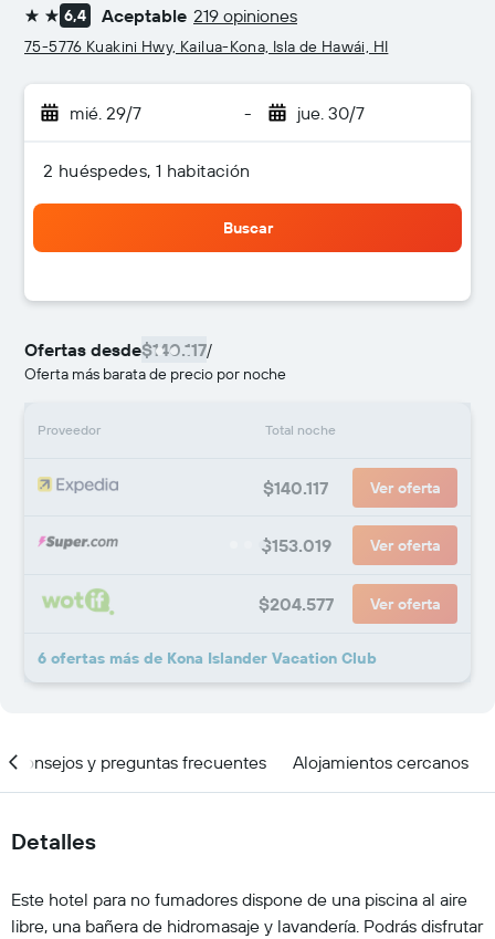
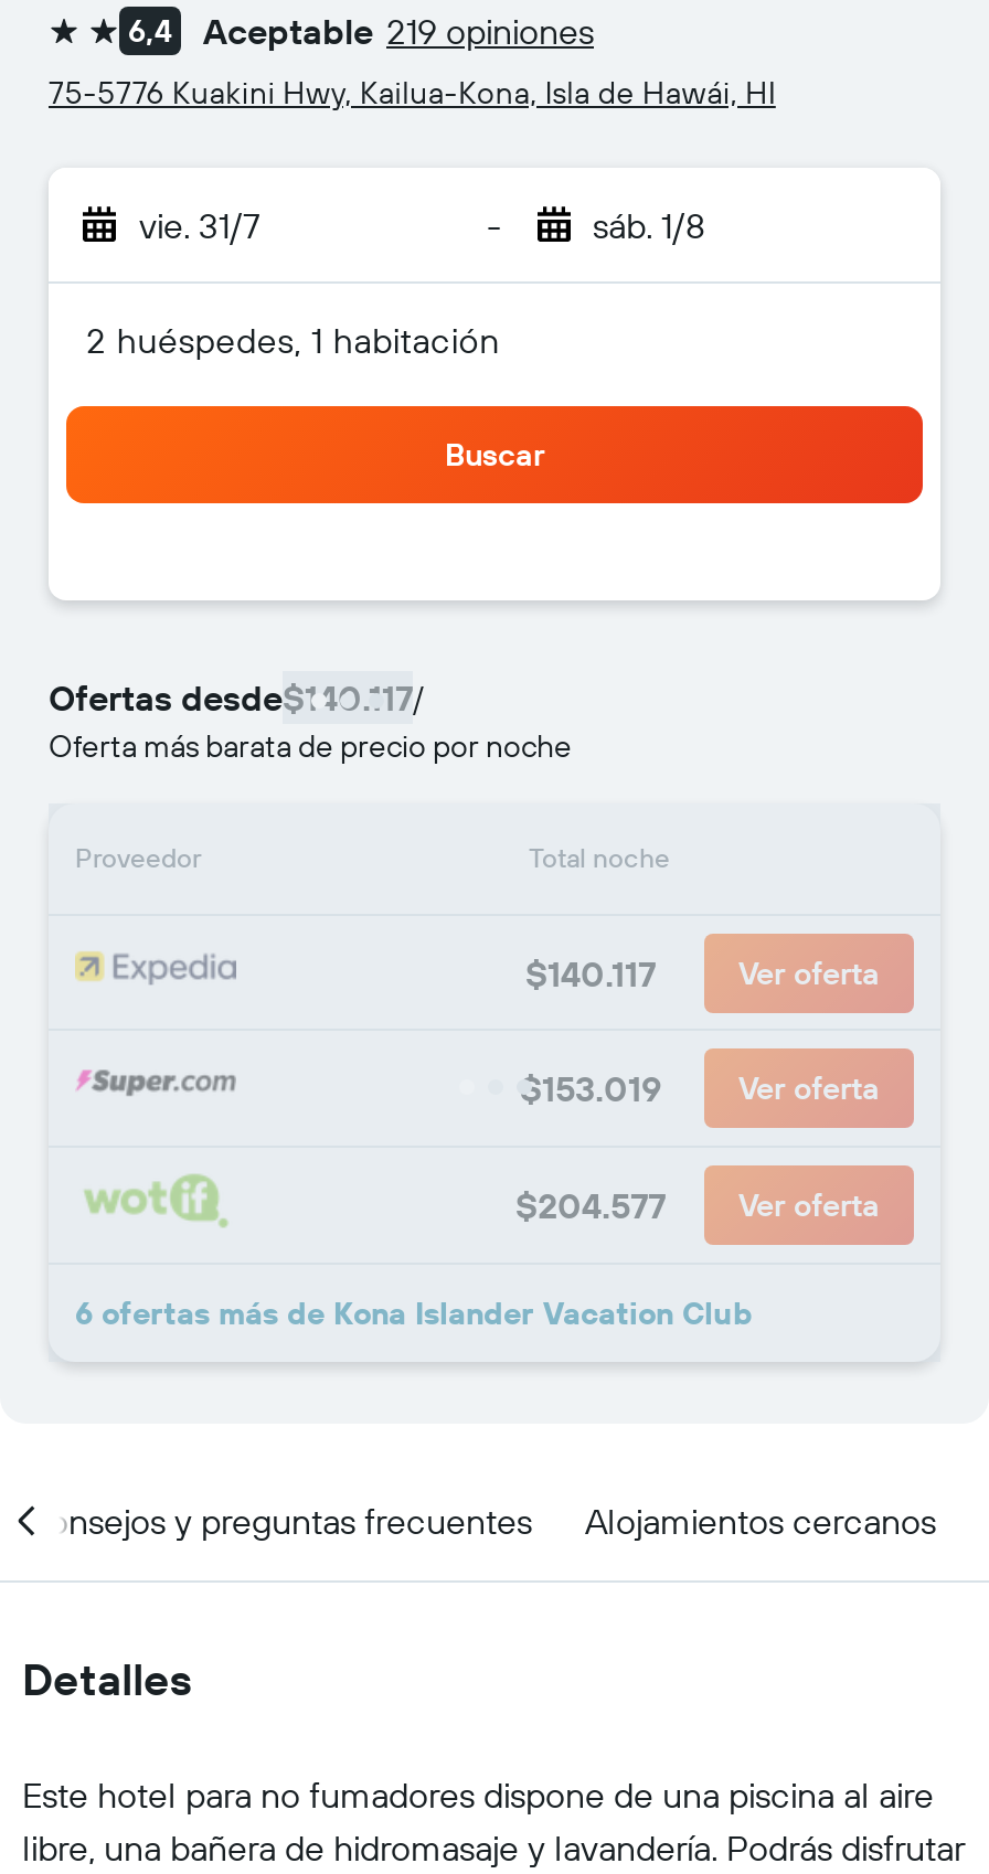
[70,102,141,124] mié. 29/7 -> [139,203,260,247] vie. 31/7
[297,102,364,124] jue. 30/7 -> [593,203,705,247] sáb. 1/8

